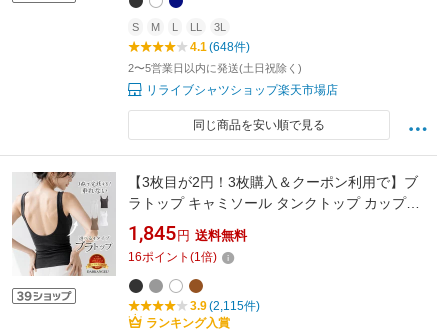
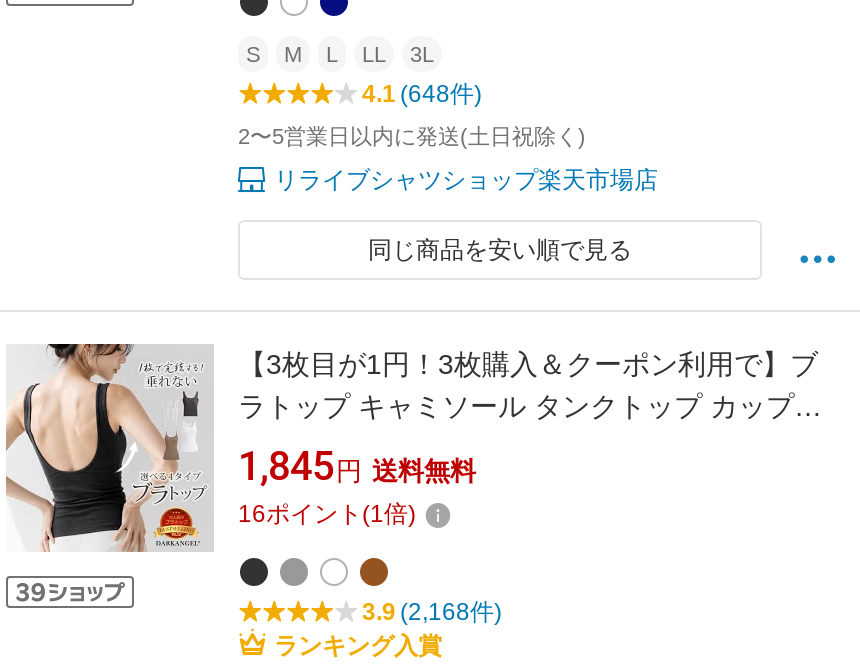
[128,174,418,190] 【3枚目が2円！3枚購入＆クーポン利用で】ブ -> [238,348,818,380] 【3枚目が1円！3枚購入＆クーポン利用で】ブ
[190,299,260,313] 3.9 (2,115件) -> [362,598,502,626] 3.9 (2,168件)

